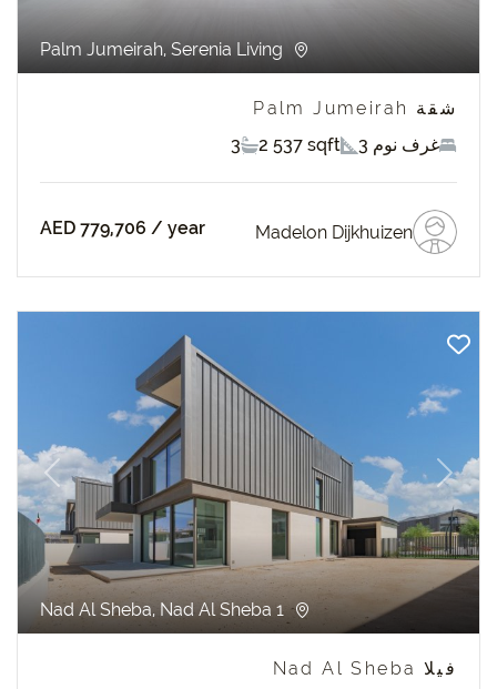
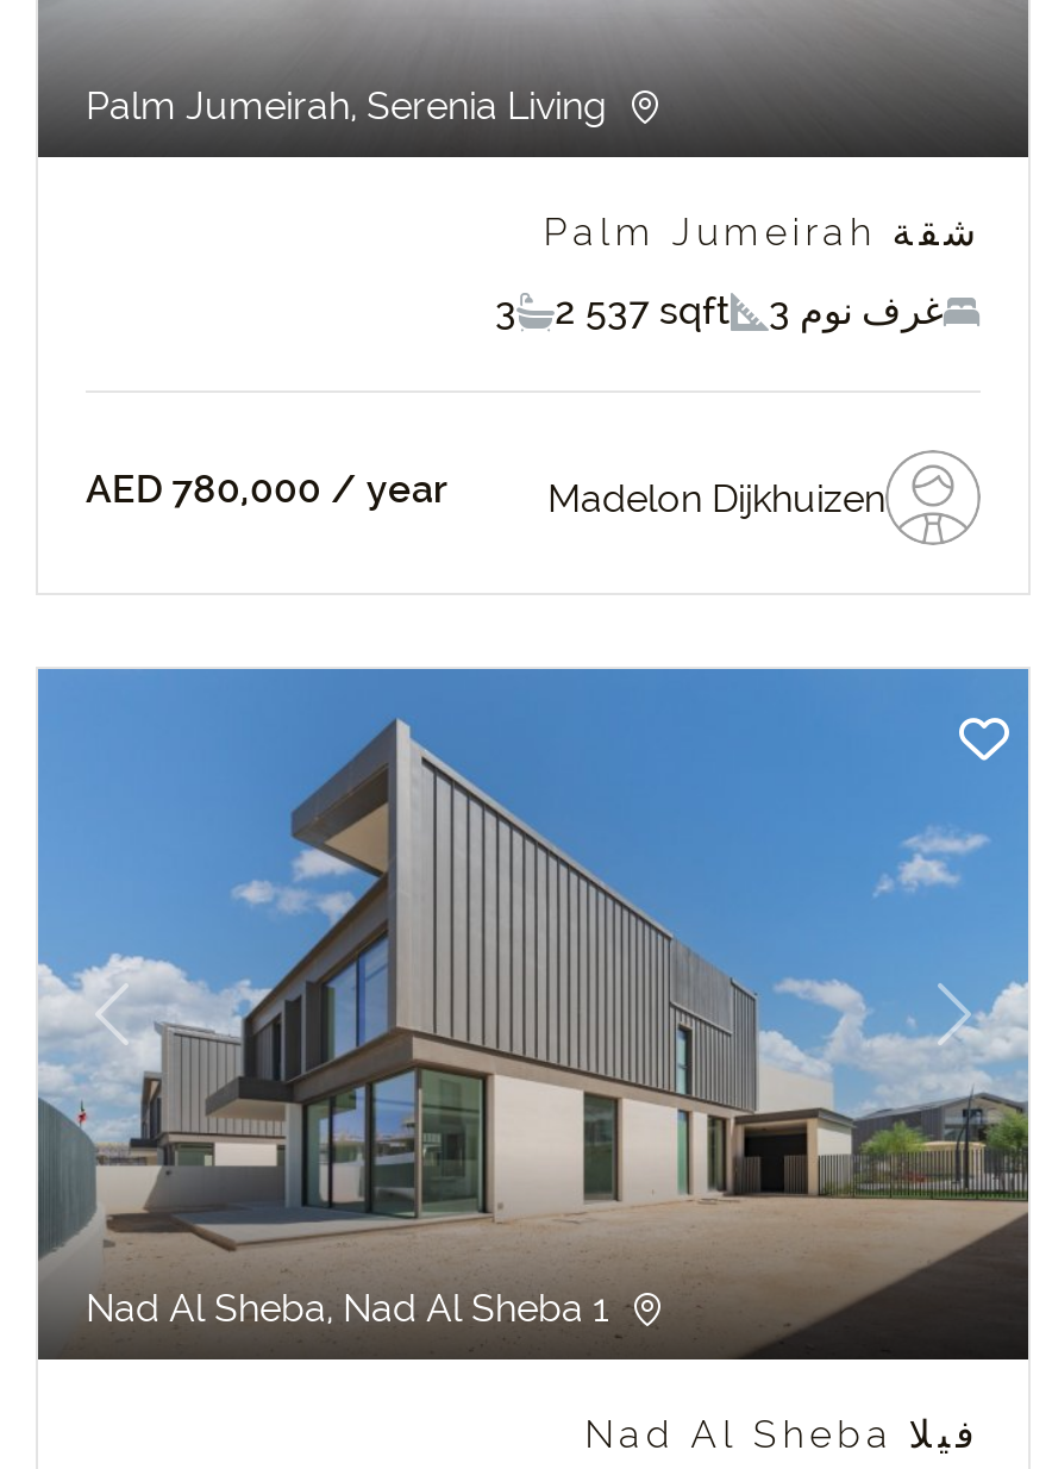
[40,217,205,238] AED 779,706 / year -> [86,465,447,511] AED 780,000 / year

